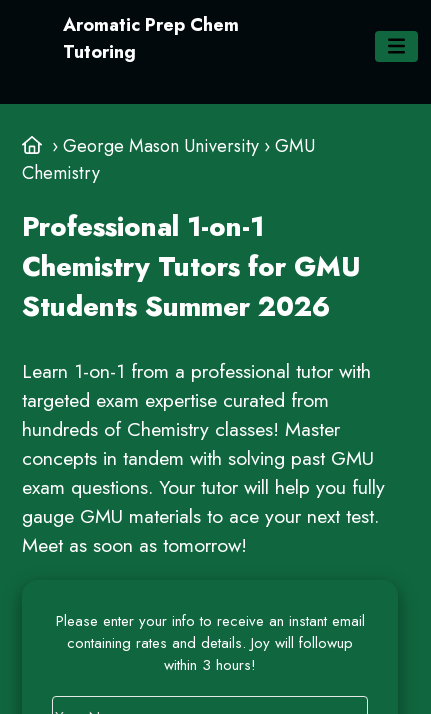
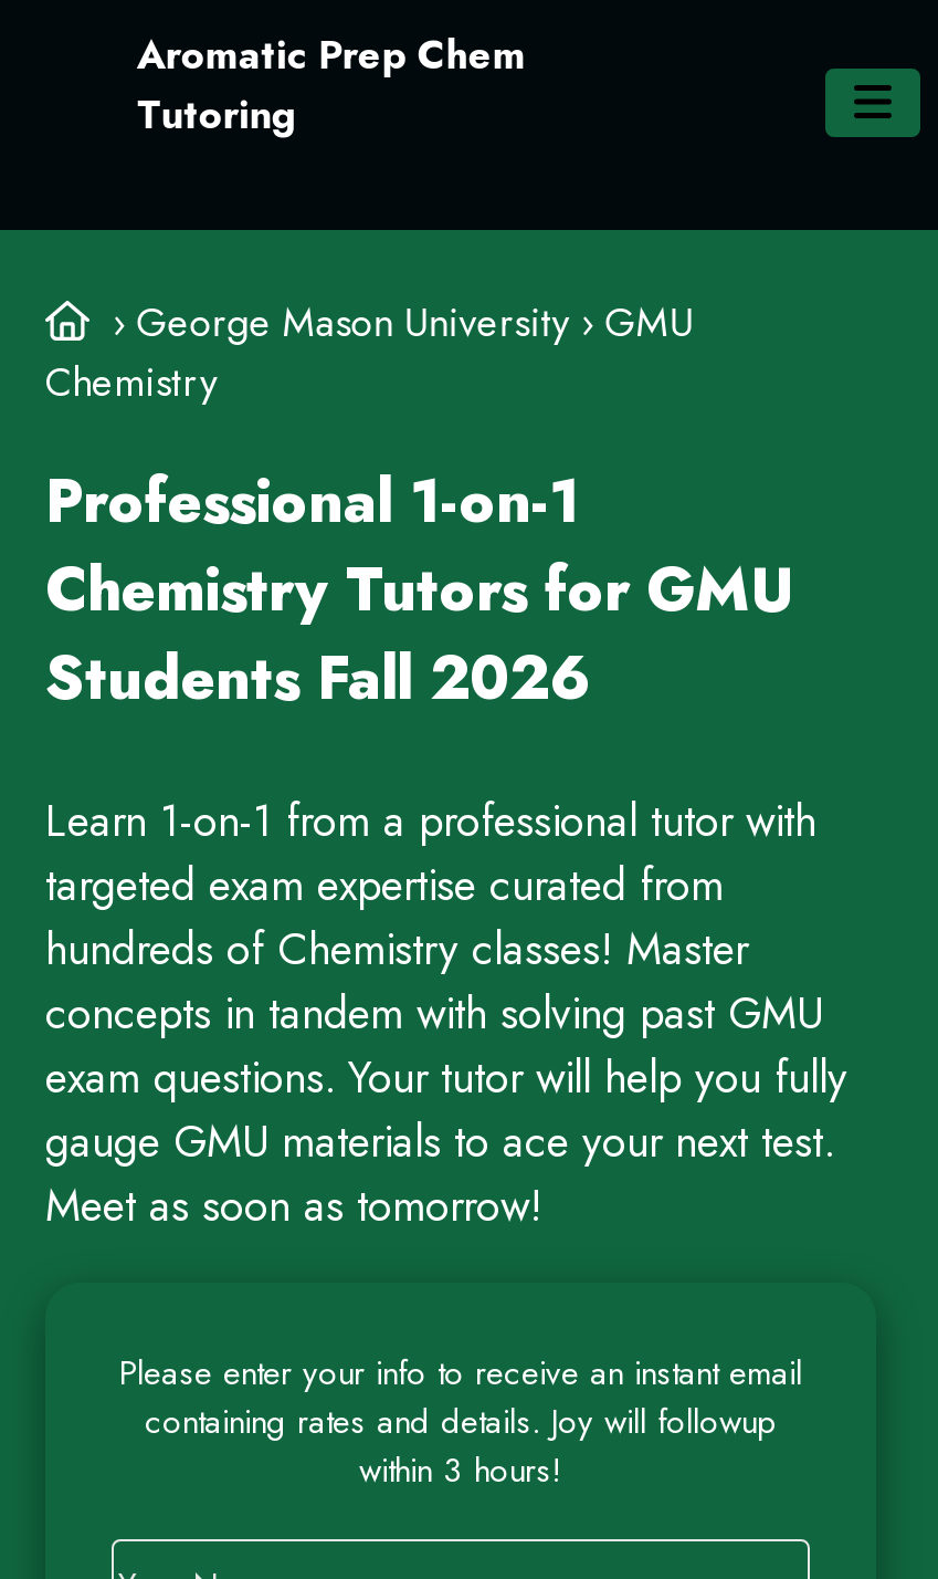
[22,287,330,326] Students Summer 2026 -> [45,635,589,721] Students Fall 2026

